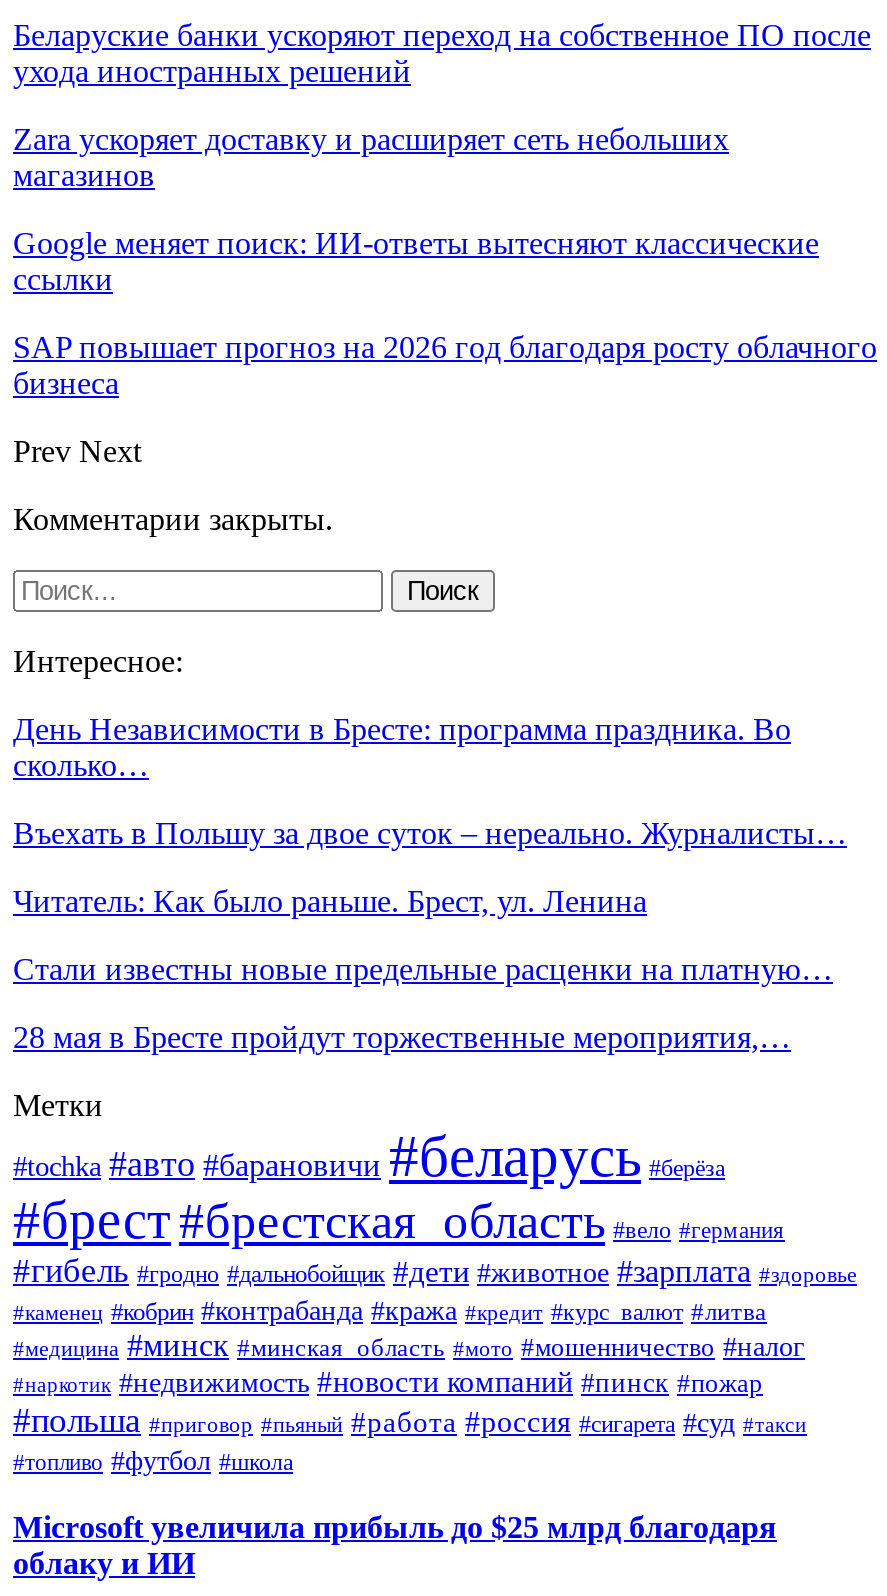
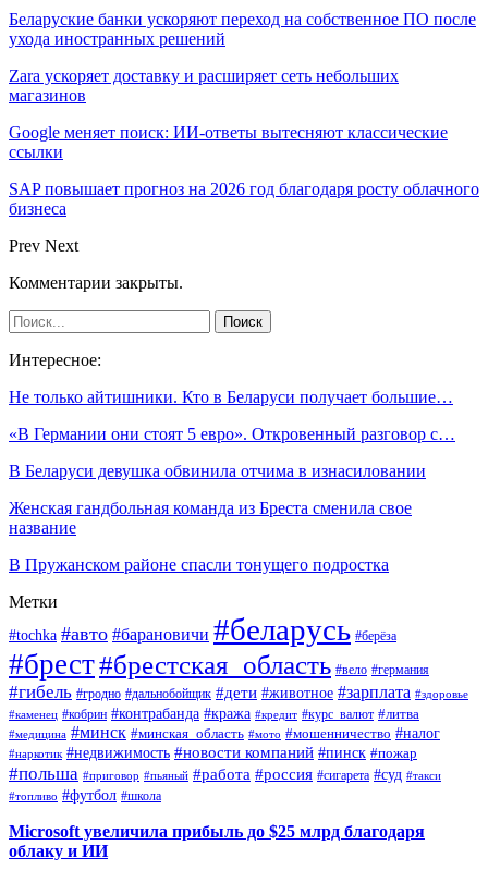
[13,712,791,782] День Независимости в Бресте: программа праздника. Во | сколько… -> [9,387,453,406] Не только айтишники. Кто в Беларуси получает большие…
[13,816,847,850] Въехать в Польшу за двое суток – нереально. Журналисты… -> [9,424,455,443] «В Германии они стоят 5 евро». Откровенный разговор с…
[13,884,647,918] Читатель: Как было раньше. Брест, ул. Ленина -> [9,461,426,480] В Беларуси девушка обвинила отчима в изнасиловании
[13,952,833,986] Стали известны новые предельные расценки на платную… -> [9,498,412,537] Женская гандбольная команда из Бреста сменила свое | название
[13,1020,791,1054] 28 мая в Бресте пройдут торжественные мероприятия,… -> [9,555,389,574] В Пружанском районе спасли тонущего подростка

